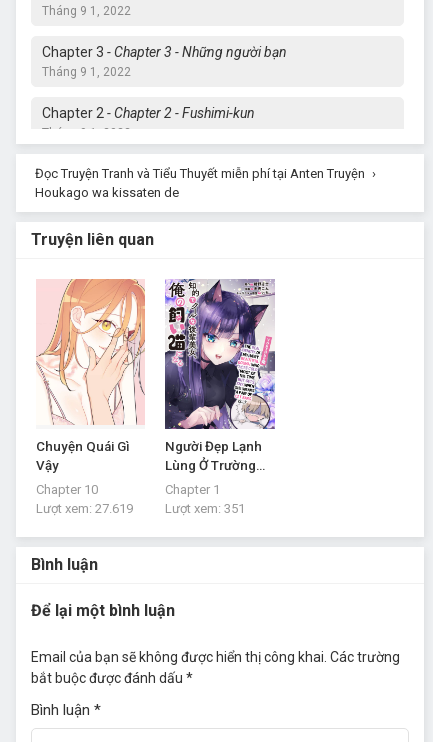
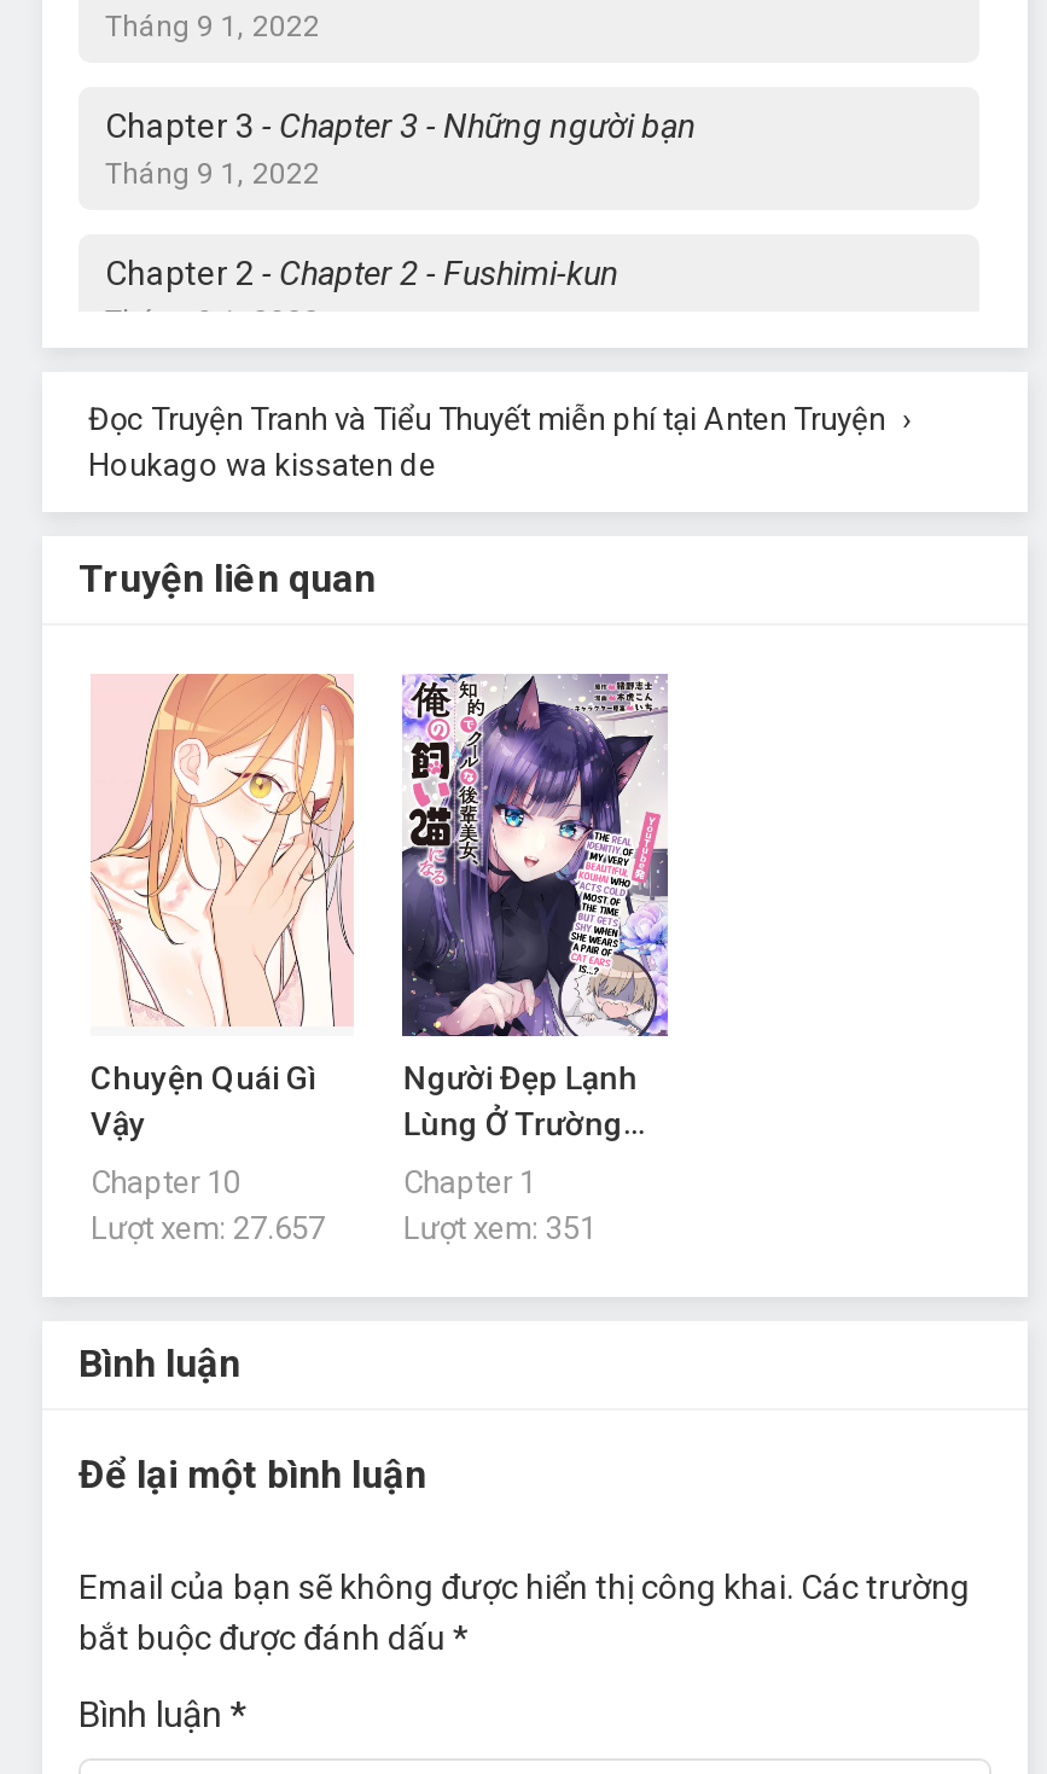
[36,501,133,516] Lượt xem: 27.619 -> [91,1209,325,1246] Lượt xem: 27.657

